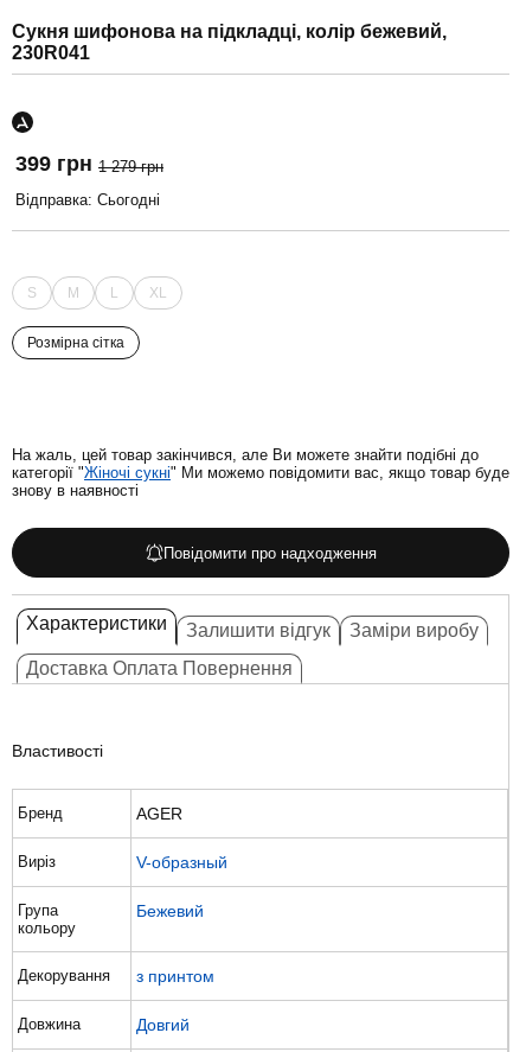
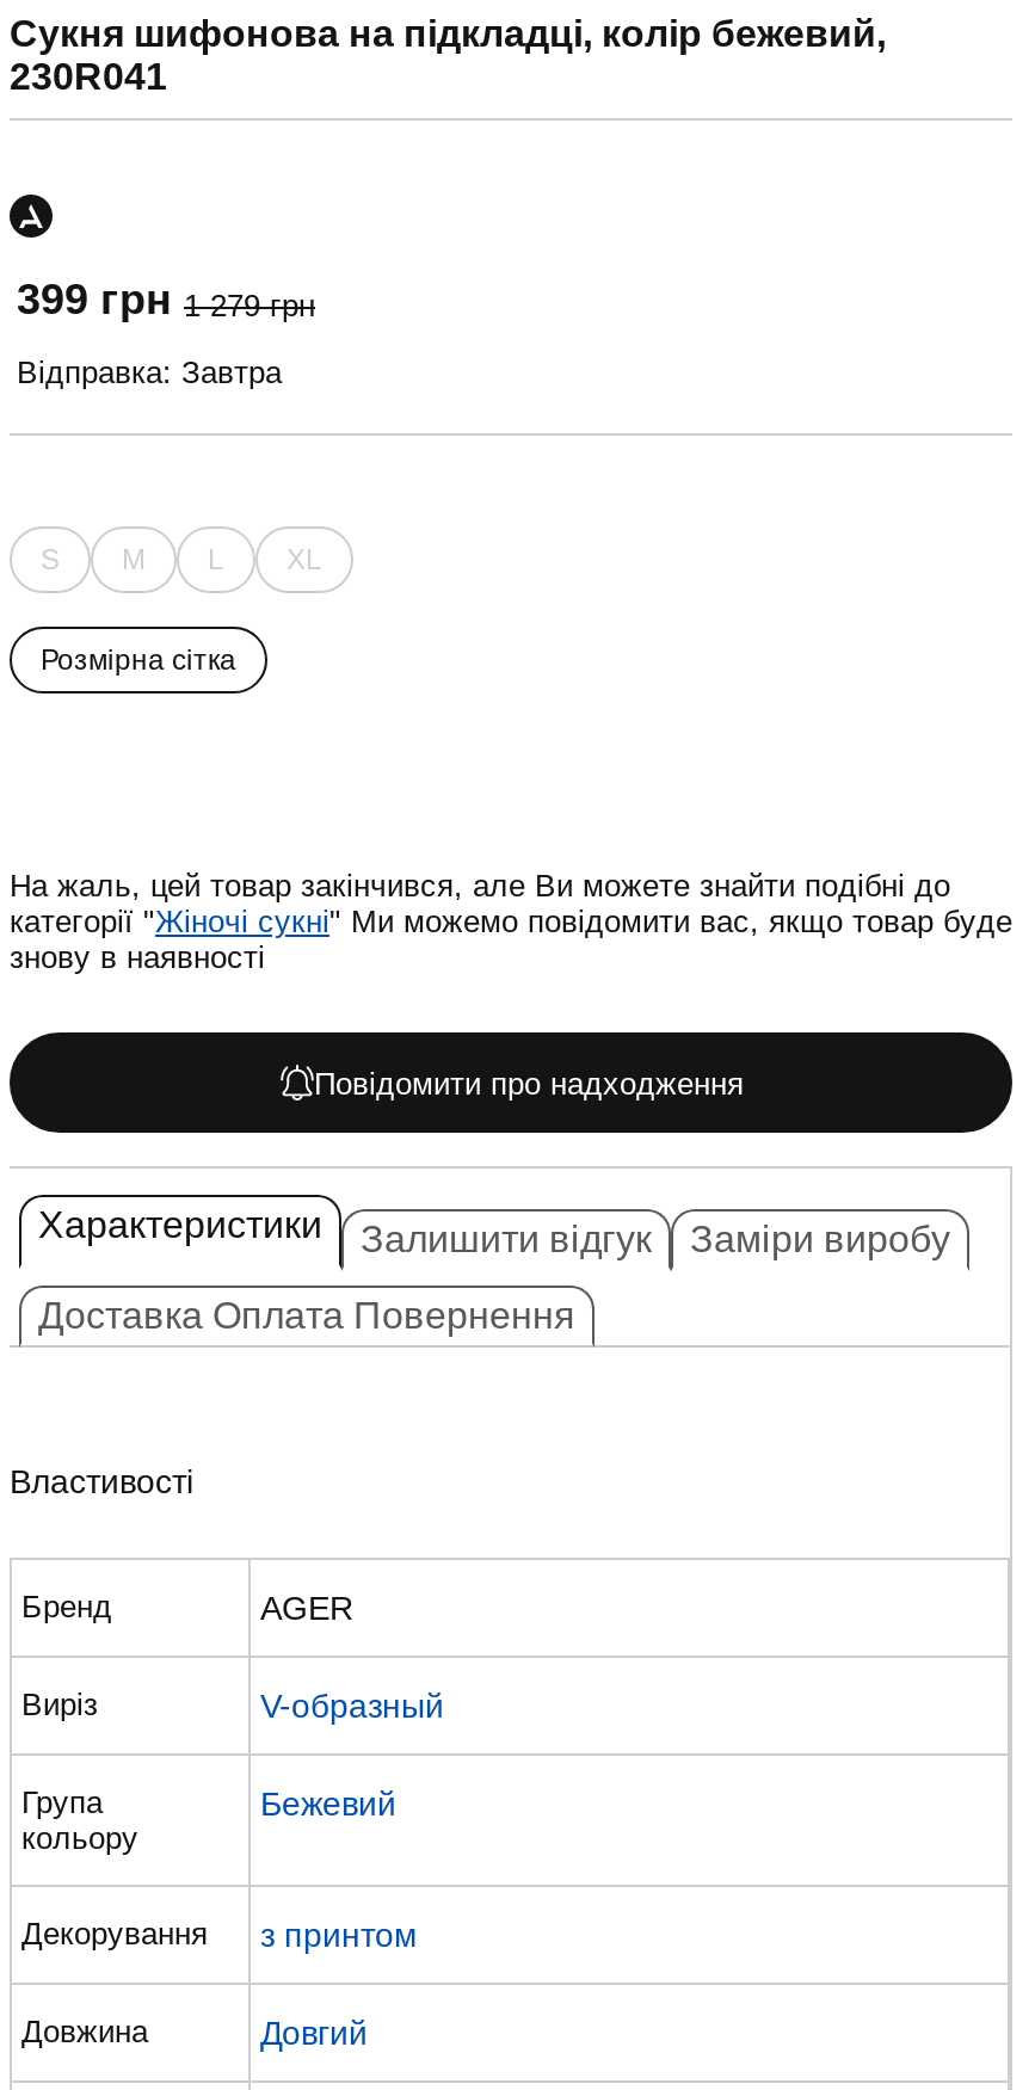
[15,191,160,208] Відправка: Сьогодні -> [17,354,282,390] Відправка: Завтра

